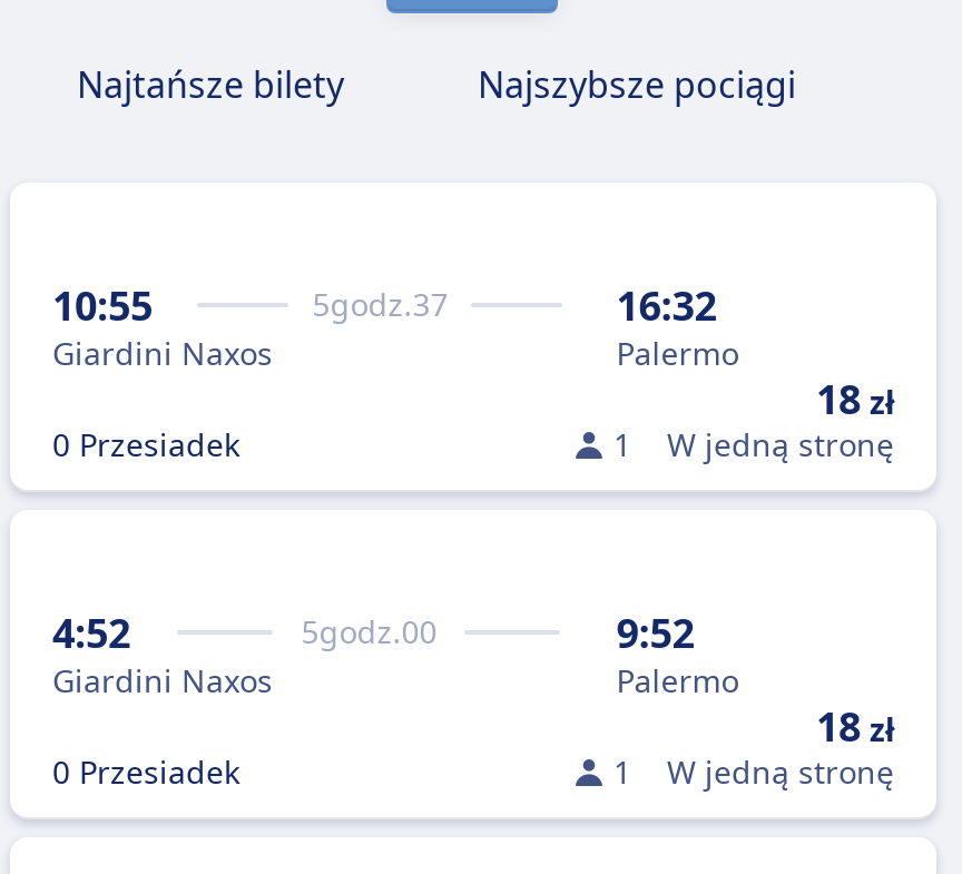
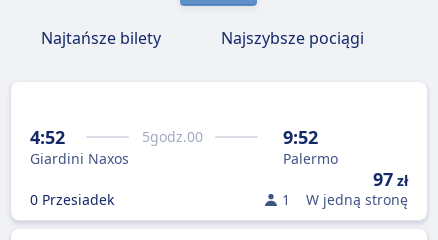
[52,278,448,374] 10:55 | 5godz.37 | Giardini Naxos -> none
[52,278,894,465] 16:32 | Palermo | 18 zł | 1 | W jedną stronę | 0 Przesiadek -> none
[816,699,894,753] 18 zł -> [373,167,408,191] 97 zł

